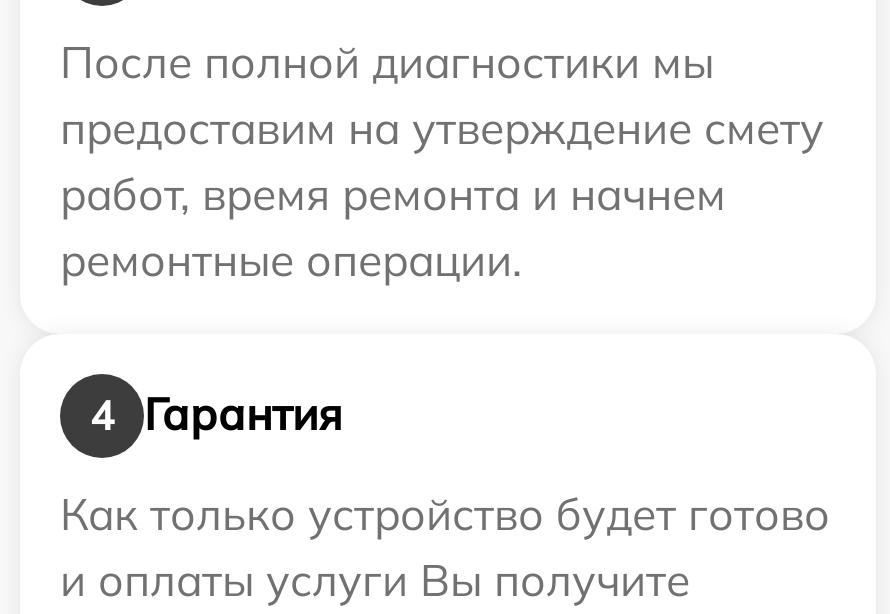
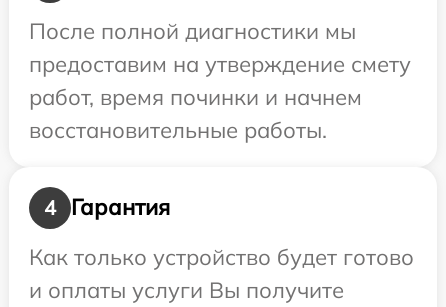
[60,166,726,288] работ, время ремонта и начнем | ремонтные операции. -> [29,83,362,144] работ, время починки и начнем | восстановительные работы.

